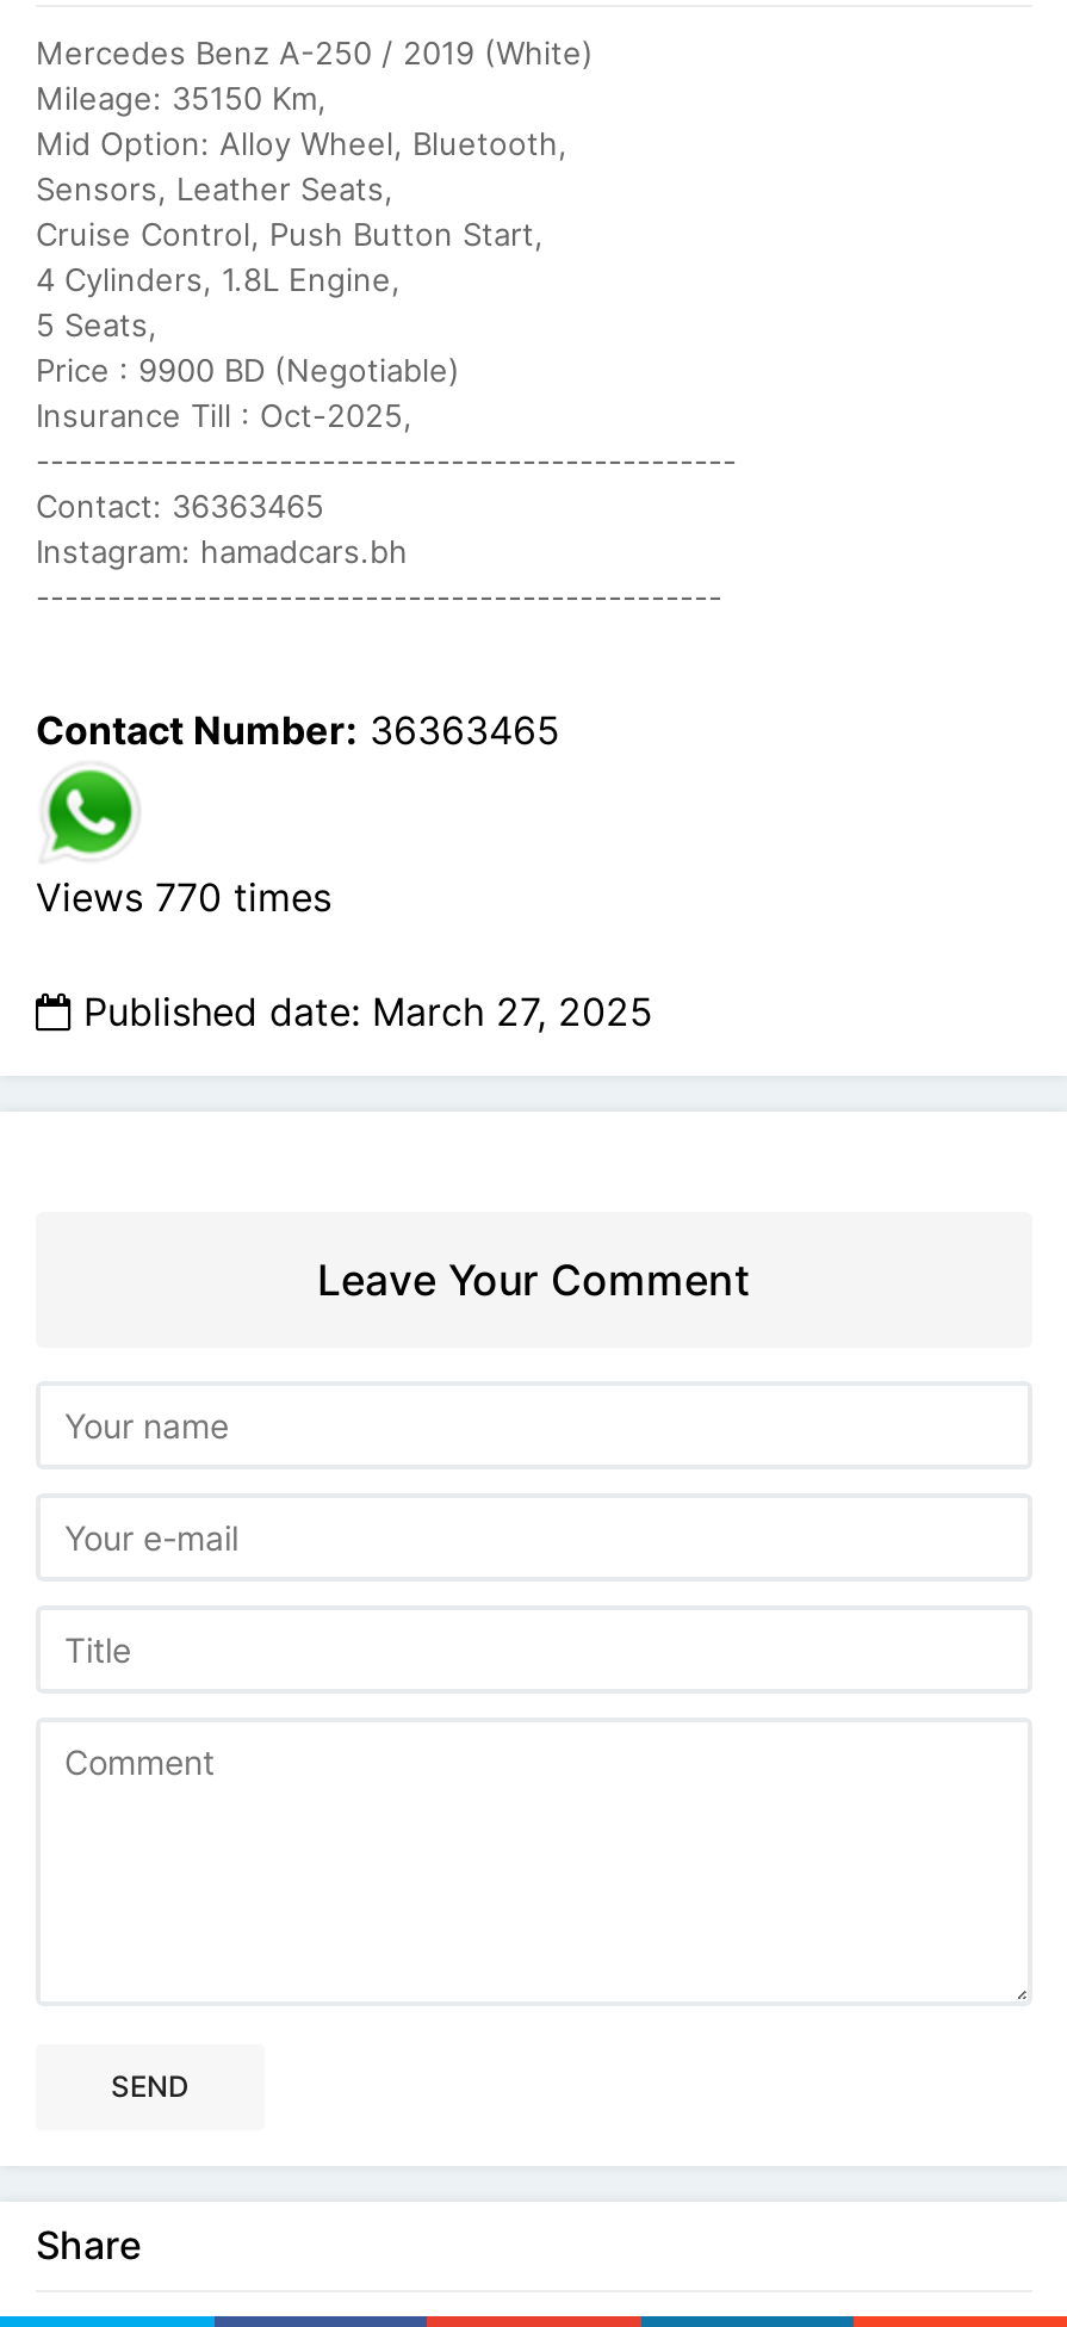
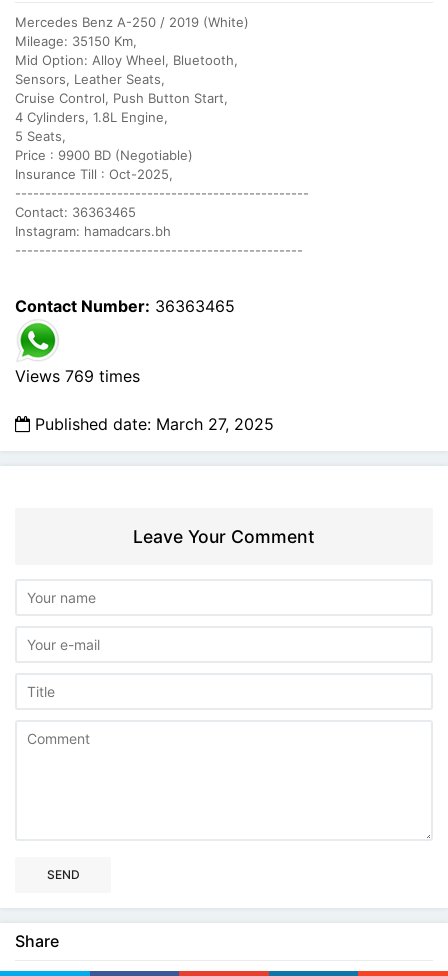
[36,873,331,921] Views 770 times -> [15,366,140,386] Views 769 times

